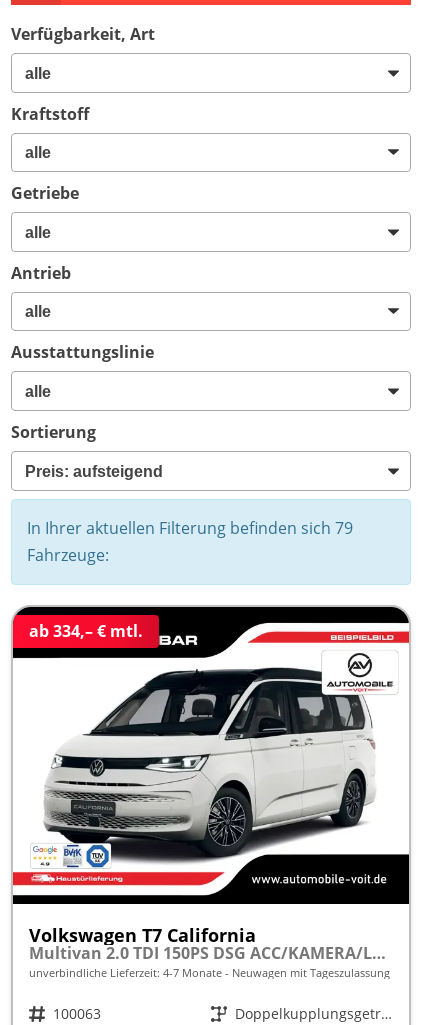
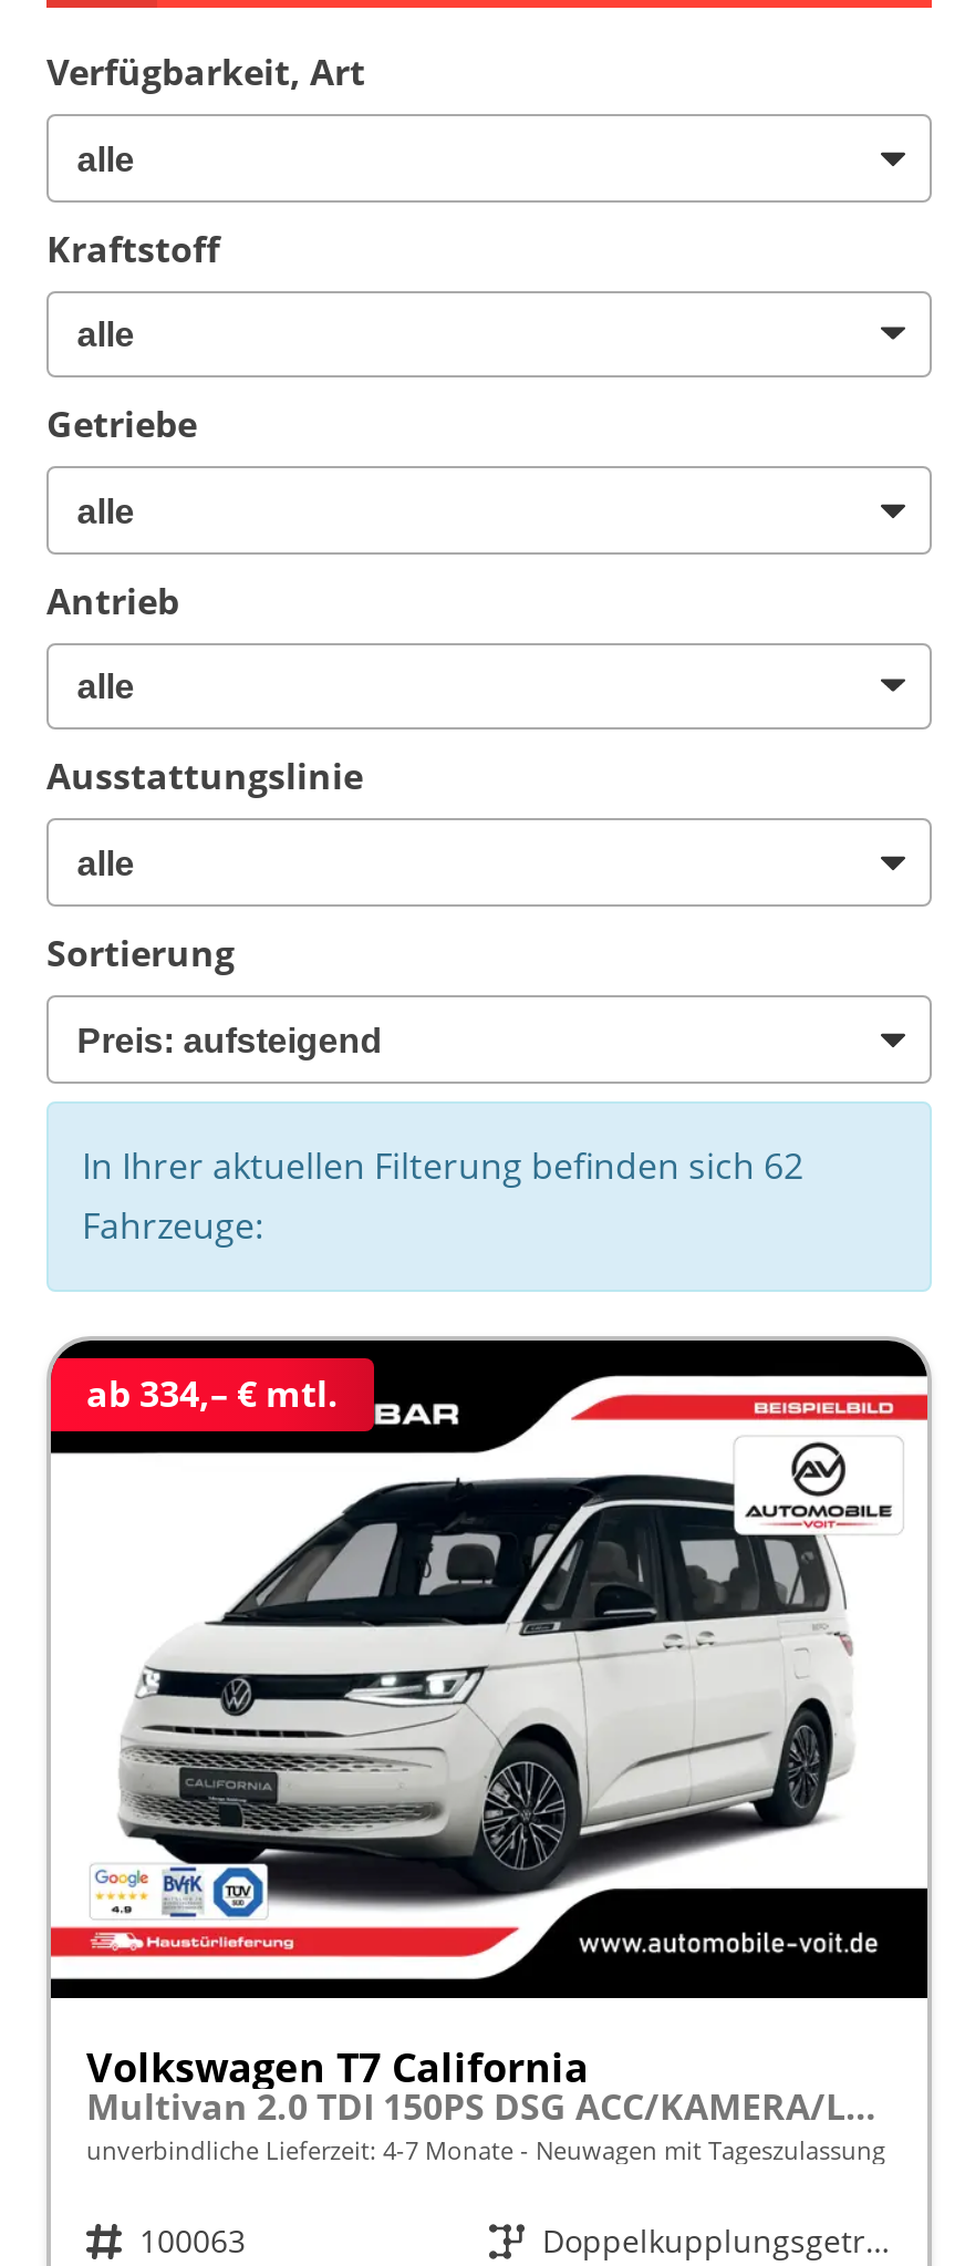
[27,517,353,539] In Ihrer aktuellen Filterung befinden sich 79 -> [82,1140,803,1189] In Ihrer aktuellen Filterung befinden sich 62

